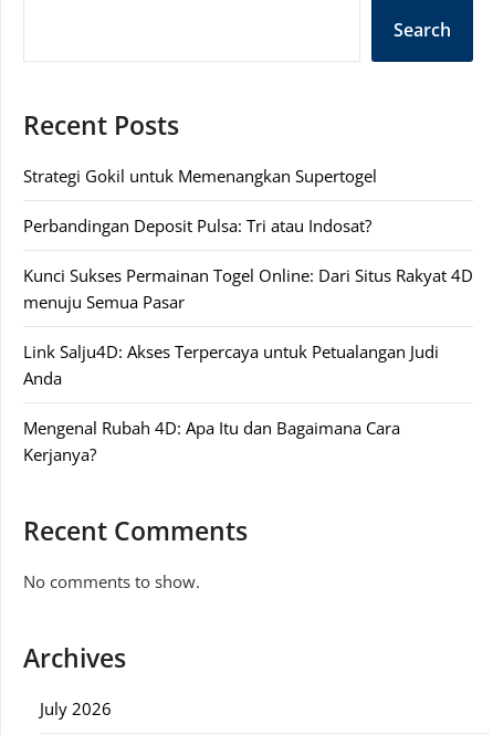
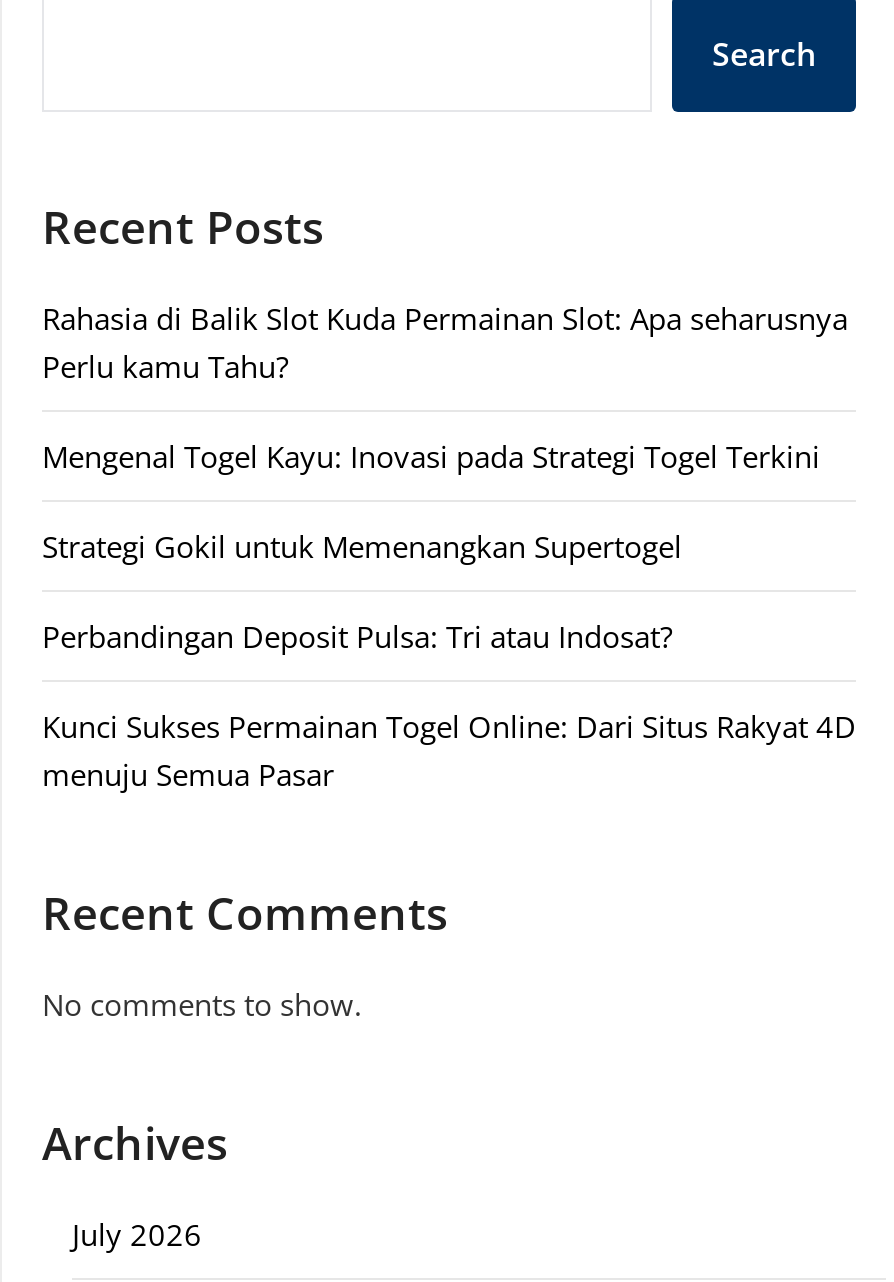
none -> [42,298,848,476] Rahasia di Balik Slot Kuda Permainan Slot: Apa seharusnya | Perlu kamu Tahu? | Mengenal Togel Kayu: Inovasi pada Strategi Togel Terkini
moved [23,165,473,313] -> [42,526,856,794]: Strategi Gokil untuk Memenangkan Supertogel | Perbandingan Deposit Pulsa: Tri atau Indosat? | Kunci Sukses Permainan Togel Online: Dari Situs Rakyat 4D | menuju Semua Pasar
[23,340,439,465] Link Salju4D: Akses Terpercaya untuk Petualangan Judi | Anda | Mengenal Rubah 4D: Apa Itu dan Bagaimana Cara | Kerjanya? -> none

